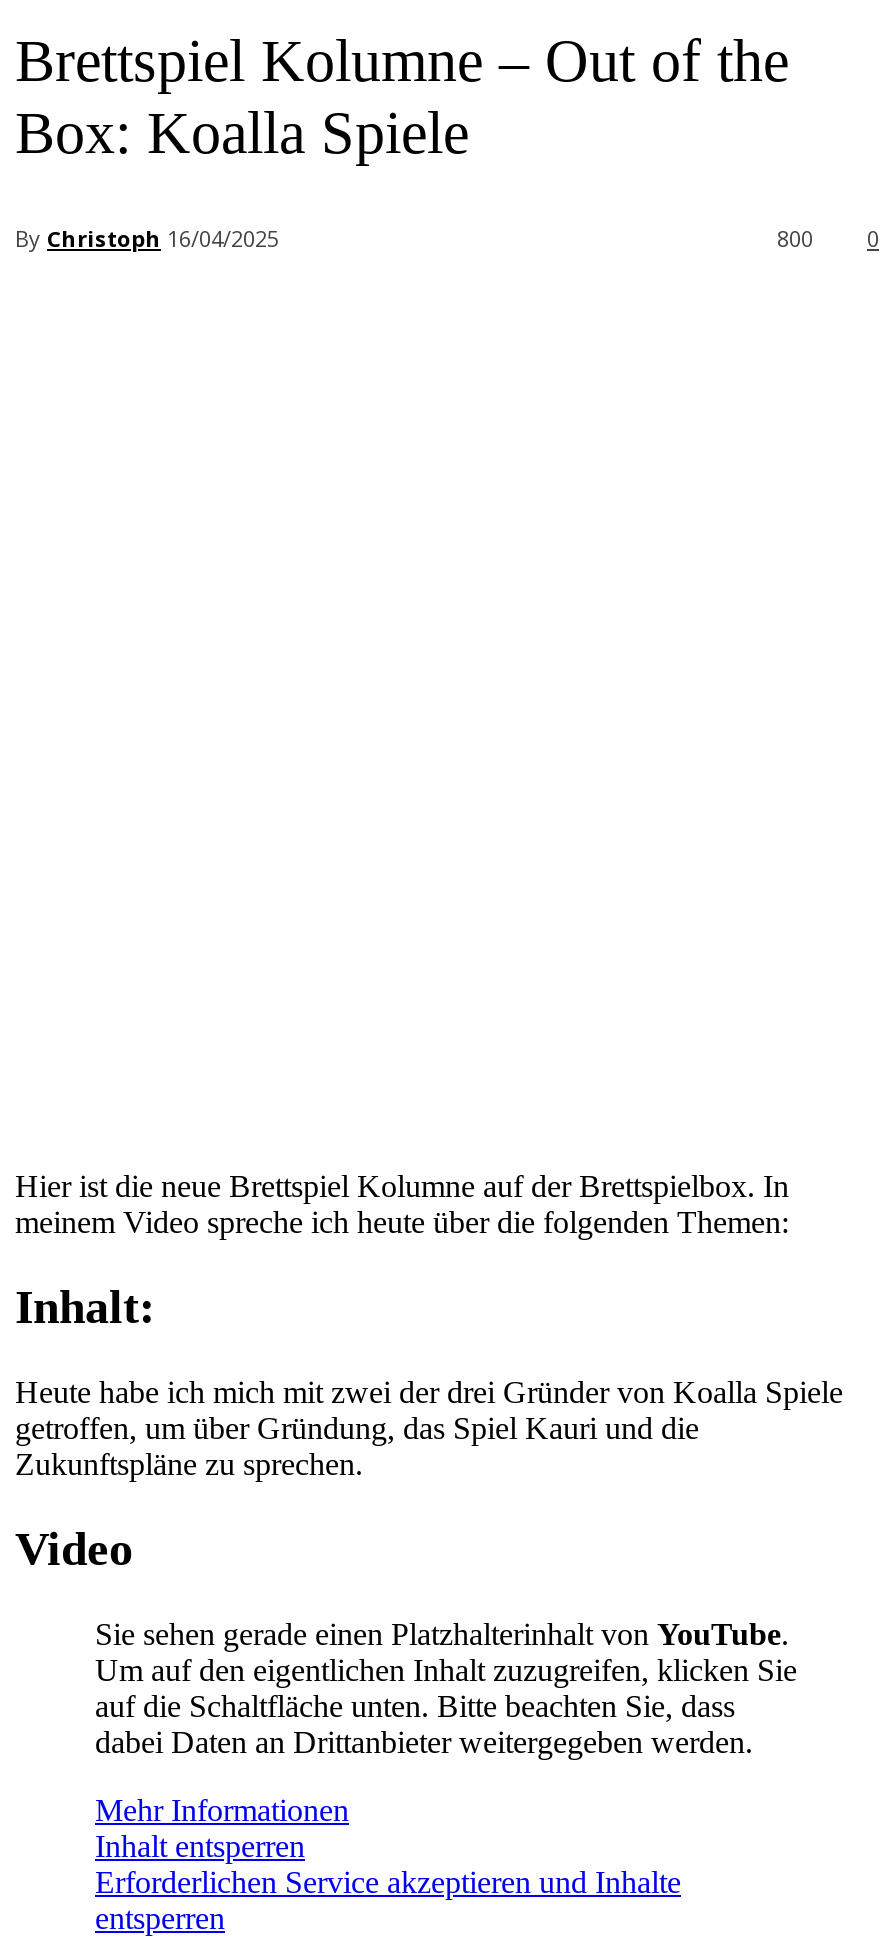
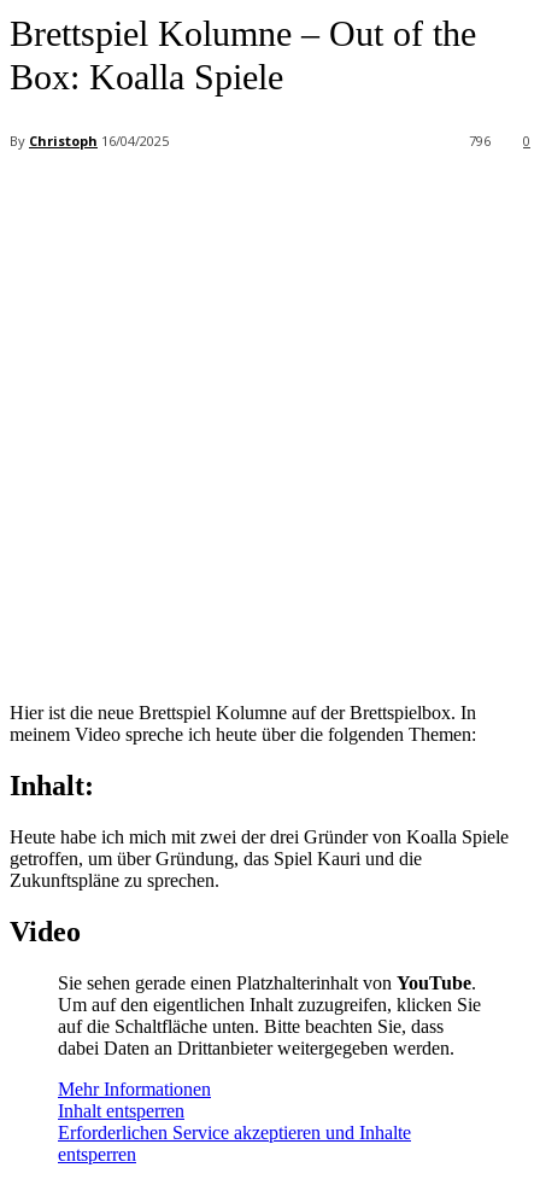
[777,223,879,253] 800 0 -> [469,132,530,150] 796 0

